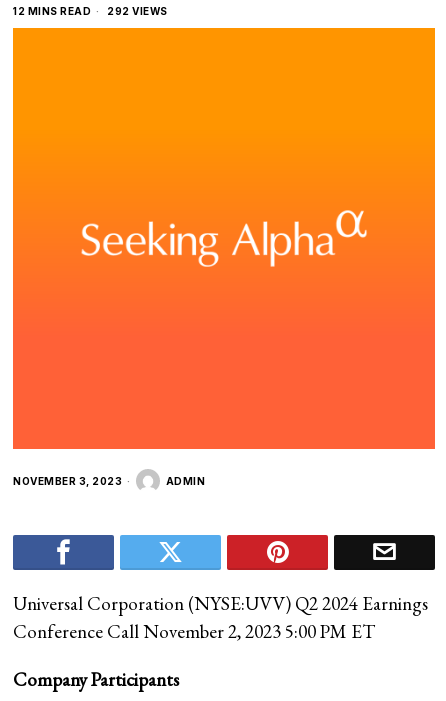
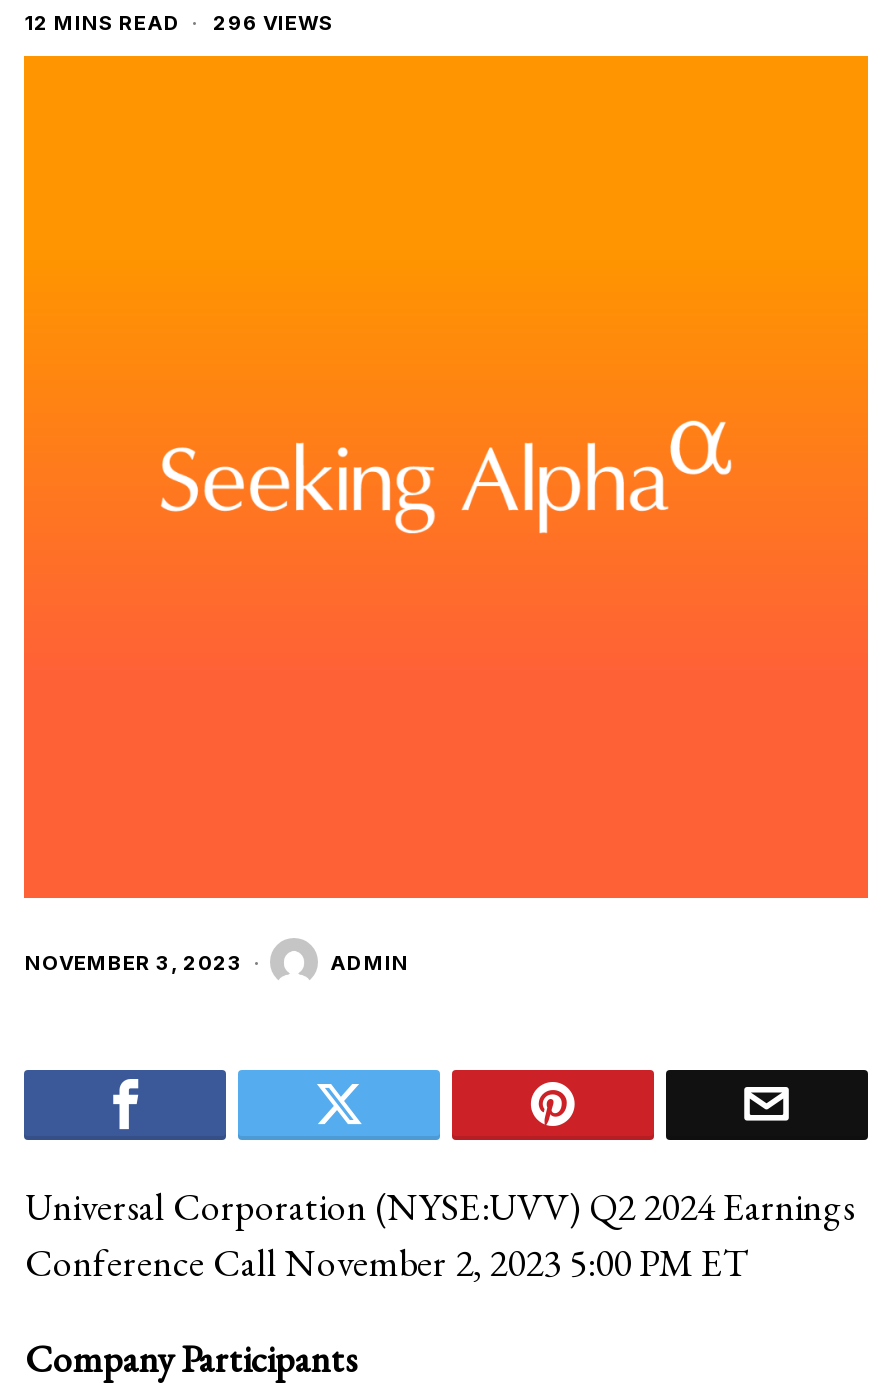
[13,5,168,17] 12 MINS READ 292 VIEWS -> [25,10,334,34] 12 MINS READ 296 VIEWS

